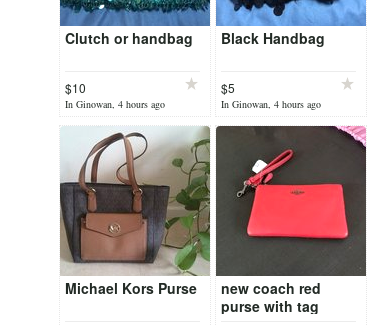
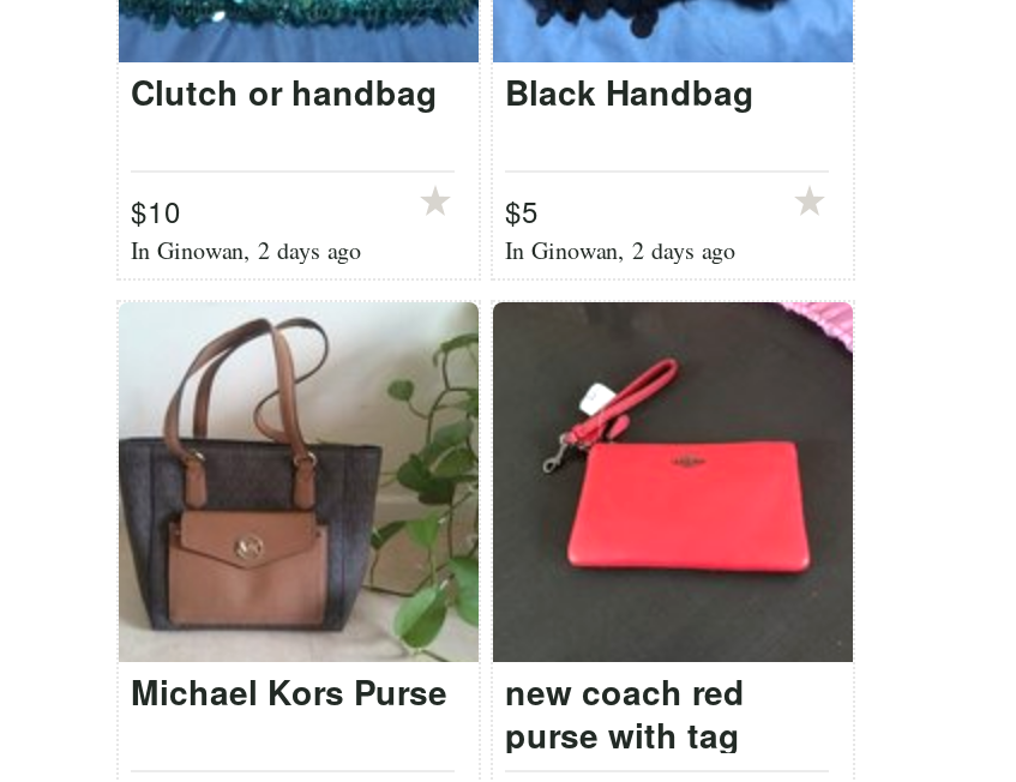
[65,97,165,111] In Ginowan, 4 hours ago -> [131,233,361,266] In Ginowan, 2 days ago
[221,97,321,111] In Ginowan, 4 hours ago -> [505,233,735,266] In Ginowan, 2 days ago

